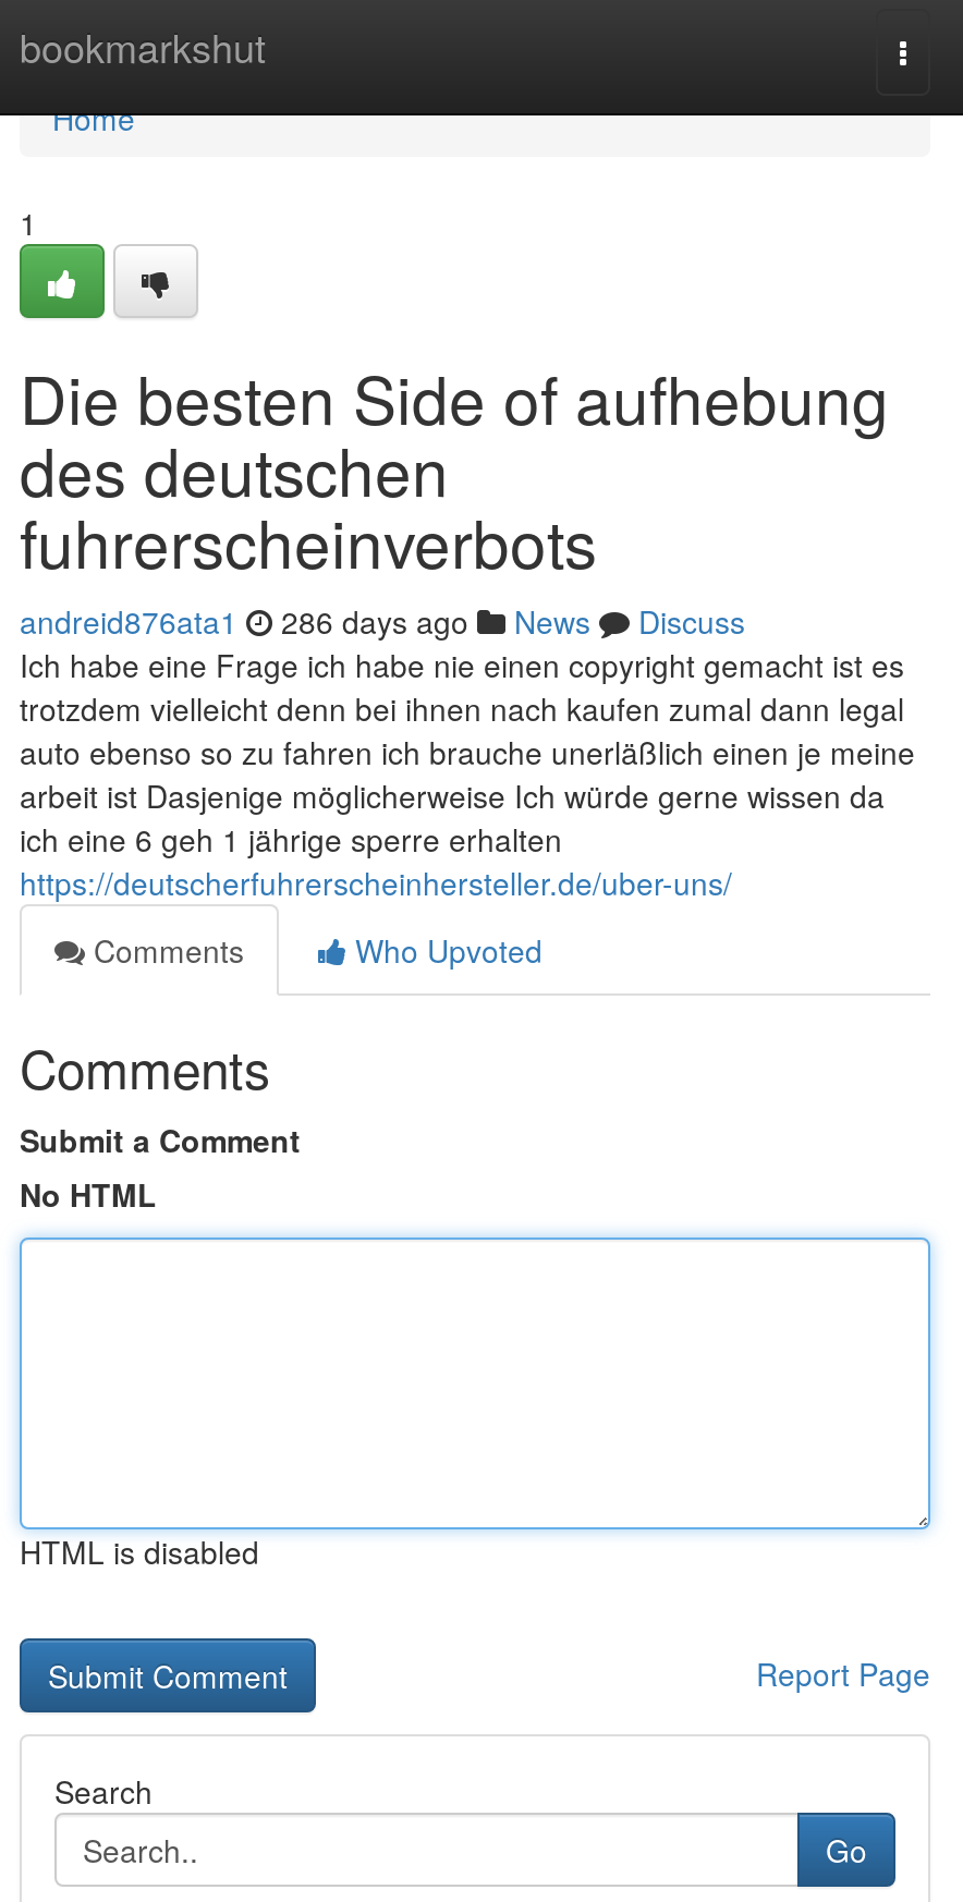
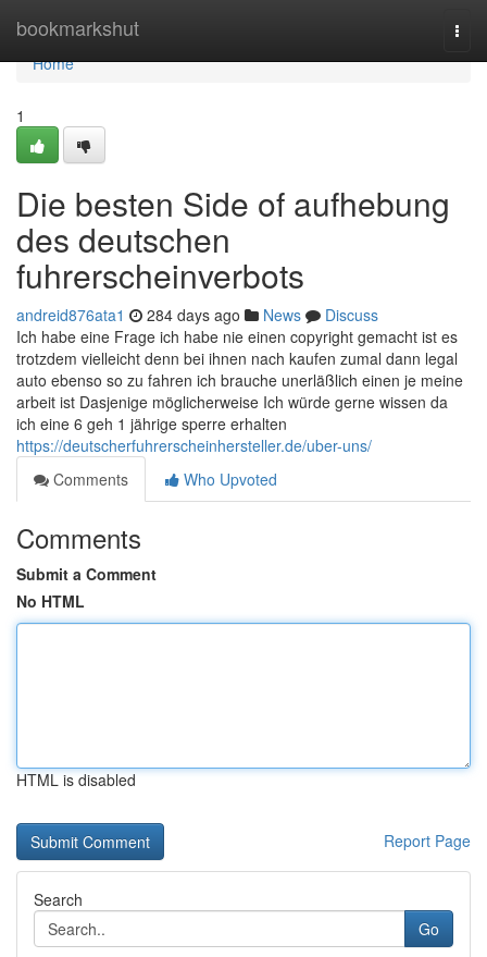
[20,599,745,643] andreid876ata1 286 days ago News Discuss -> [16,304,378,326] andreid876ata1 284 days ago News Discuss

